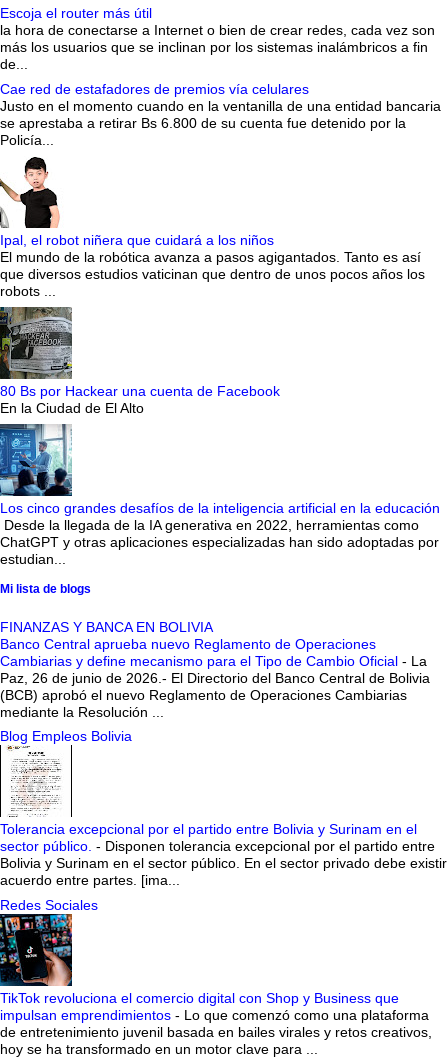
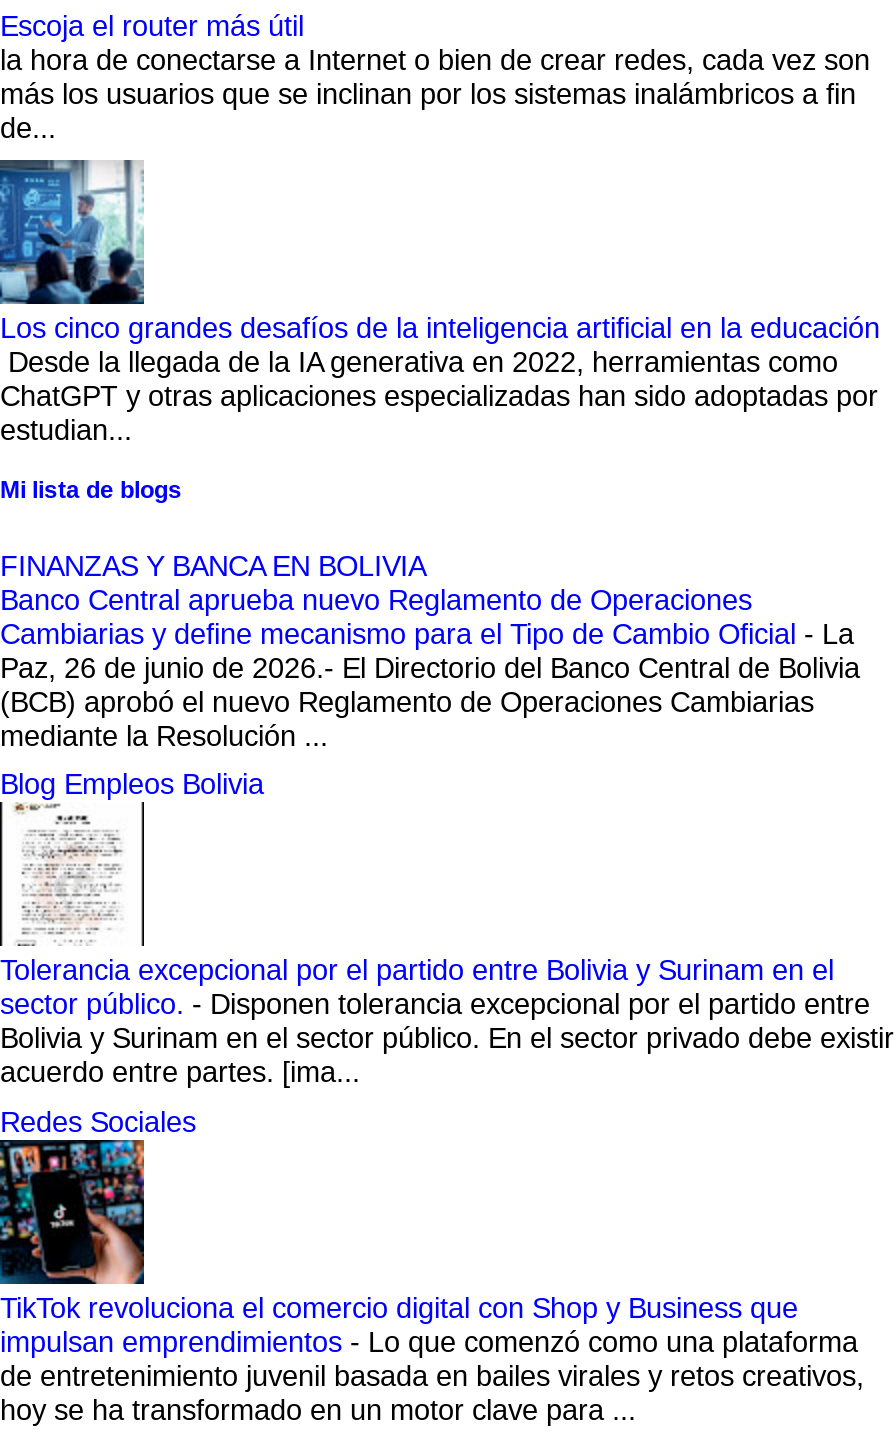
[0,81,441,148] Cae red de estafadores de premios vía celulares | Justo en el momento cuando en la ventanilla de una entidad bancaria | se aprestaba a retirar Bs 6.800 de su cuenta fue detenido por la | Policía... -> none
[0,156,425,299] [image] | Ipal, el robot niñera que cuidará a los niños | El mundo de la robótica avanza a pasos agigantados. Tanto es así | que diversos estudios vaticinan que dentro de unos pocos años los | robots ... -> none
[0,306,280,416] [image] | 80 Bs por Hackear una cuenta de Facebook | En la Ciudad de El Alto -> none

